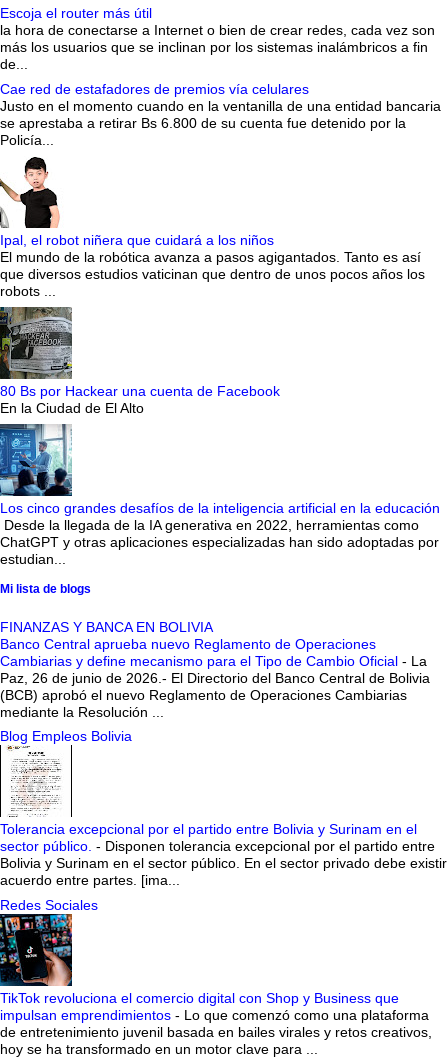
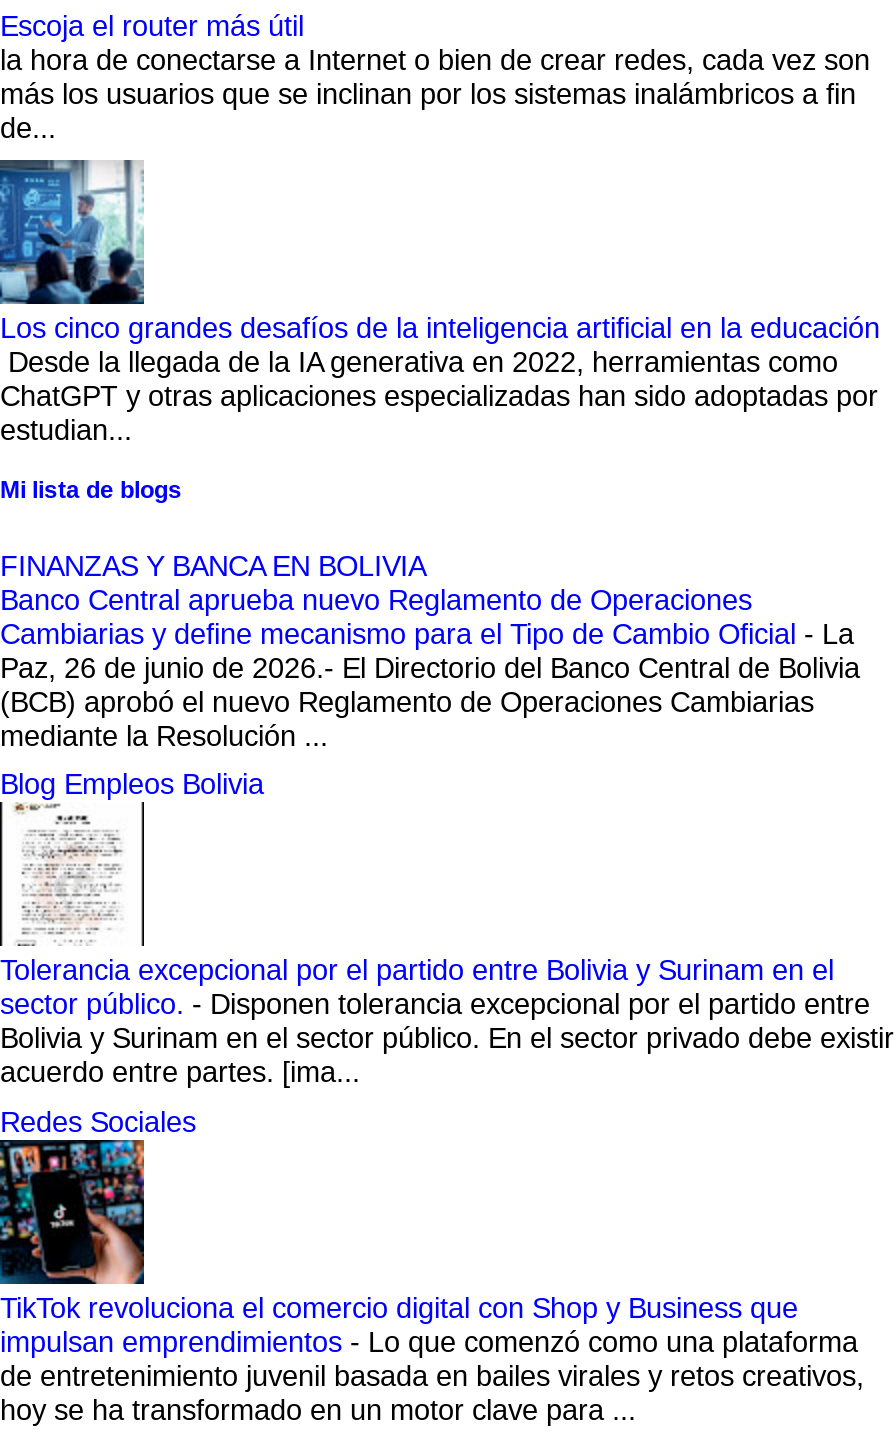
[0,81,441,148] Cae red de estafadores de premios vía celulares | Justo en el momento cuando en la ventanilla de una entidad bancaria | se aprestaba a retirar Bs 6.800 de su cuenta fue detenido por la | Policía... -> none
[0,156,425,299] [image] | Ipal, el robot niñera que cuidará a los niños | El mundo de la robótica avanza a pasos agigantados. Tanto es así | que diversos estudios vaticinan que dentro de unos pocos años los | robots ... -> none
[0,306,280,416] [image] | 80 Bs por Hackear una cuenta de Facebook | En la Ciudad de El Alto -> none

